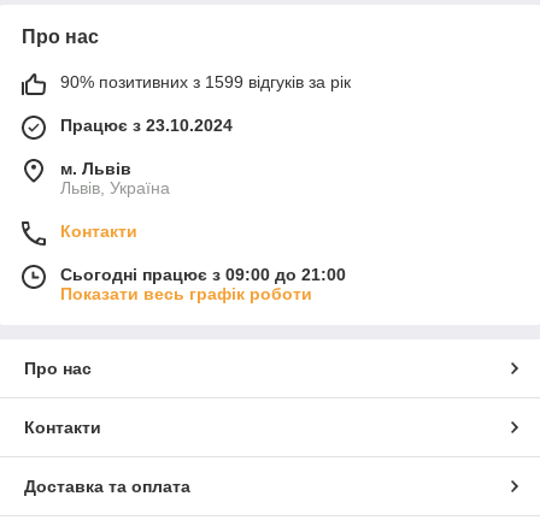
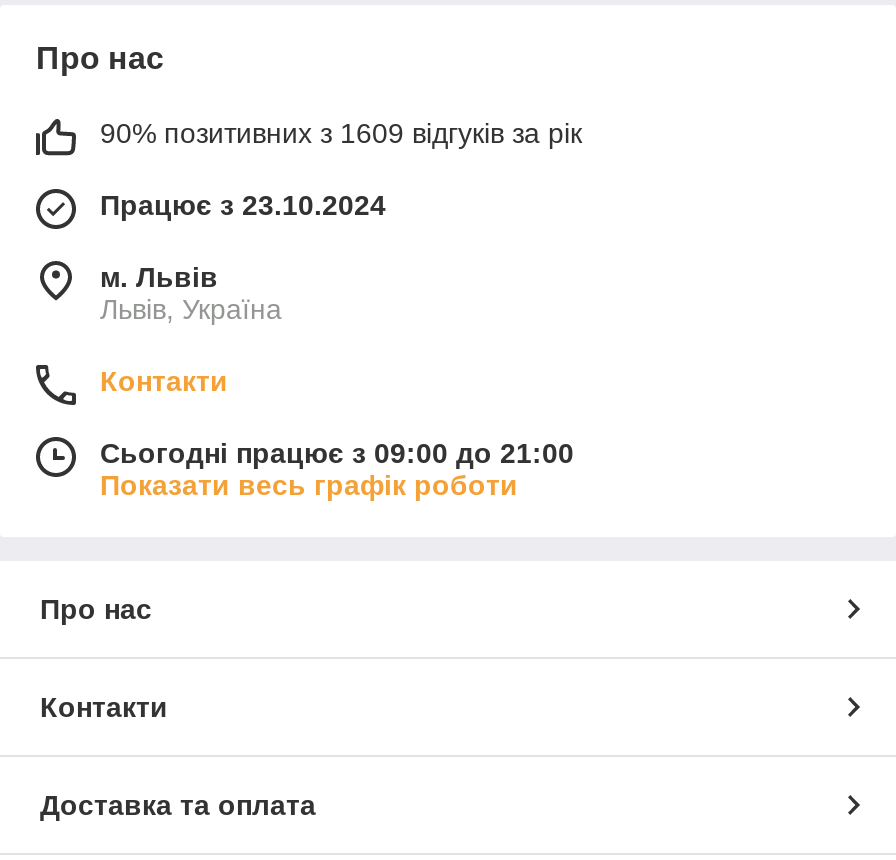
[60,72,351,91] 90% позитивних з 1599 відгуків за рік -> [100,117,582,149] 90% позитивних з 1609 відгуків за рік

